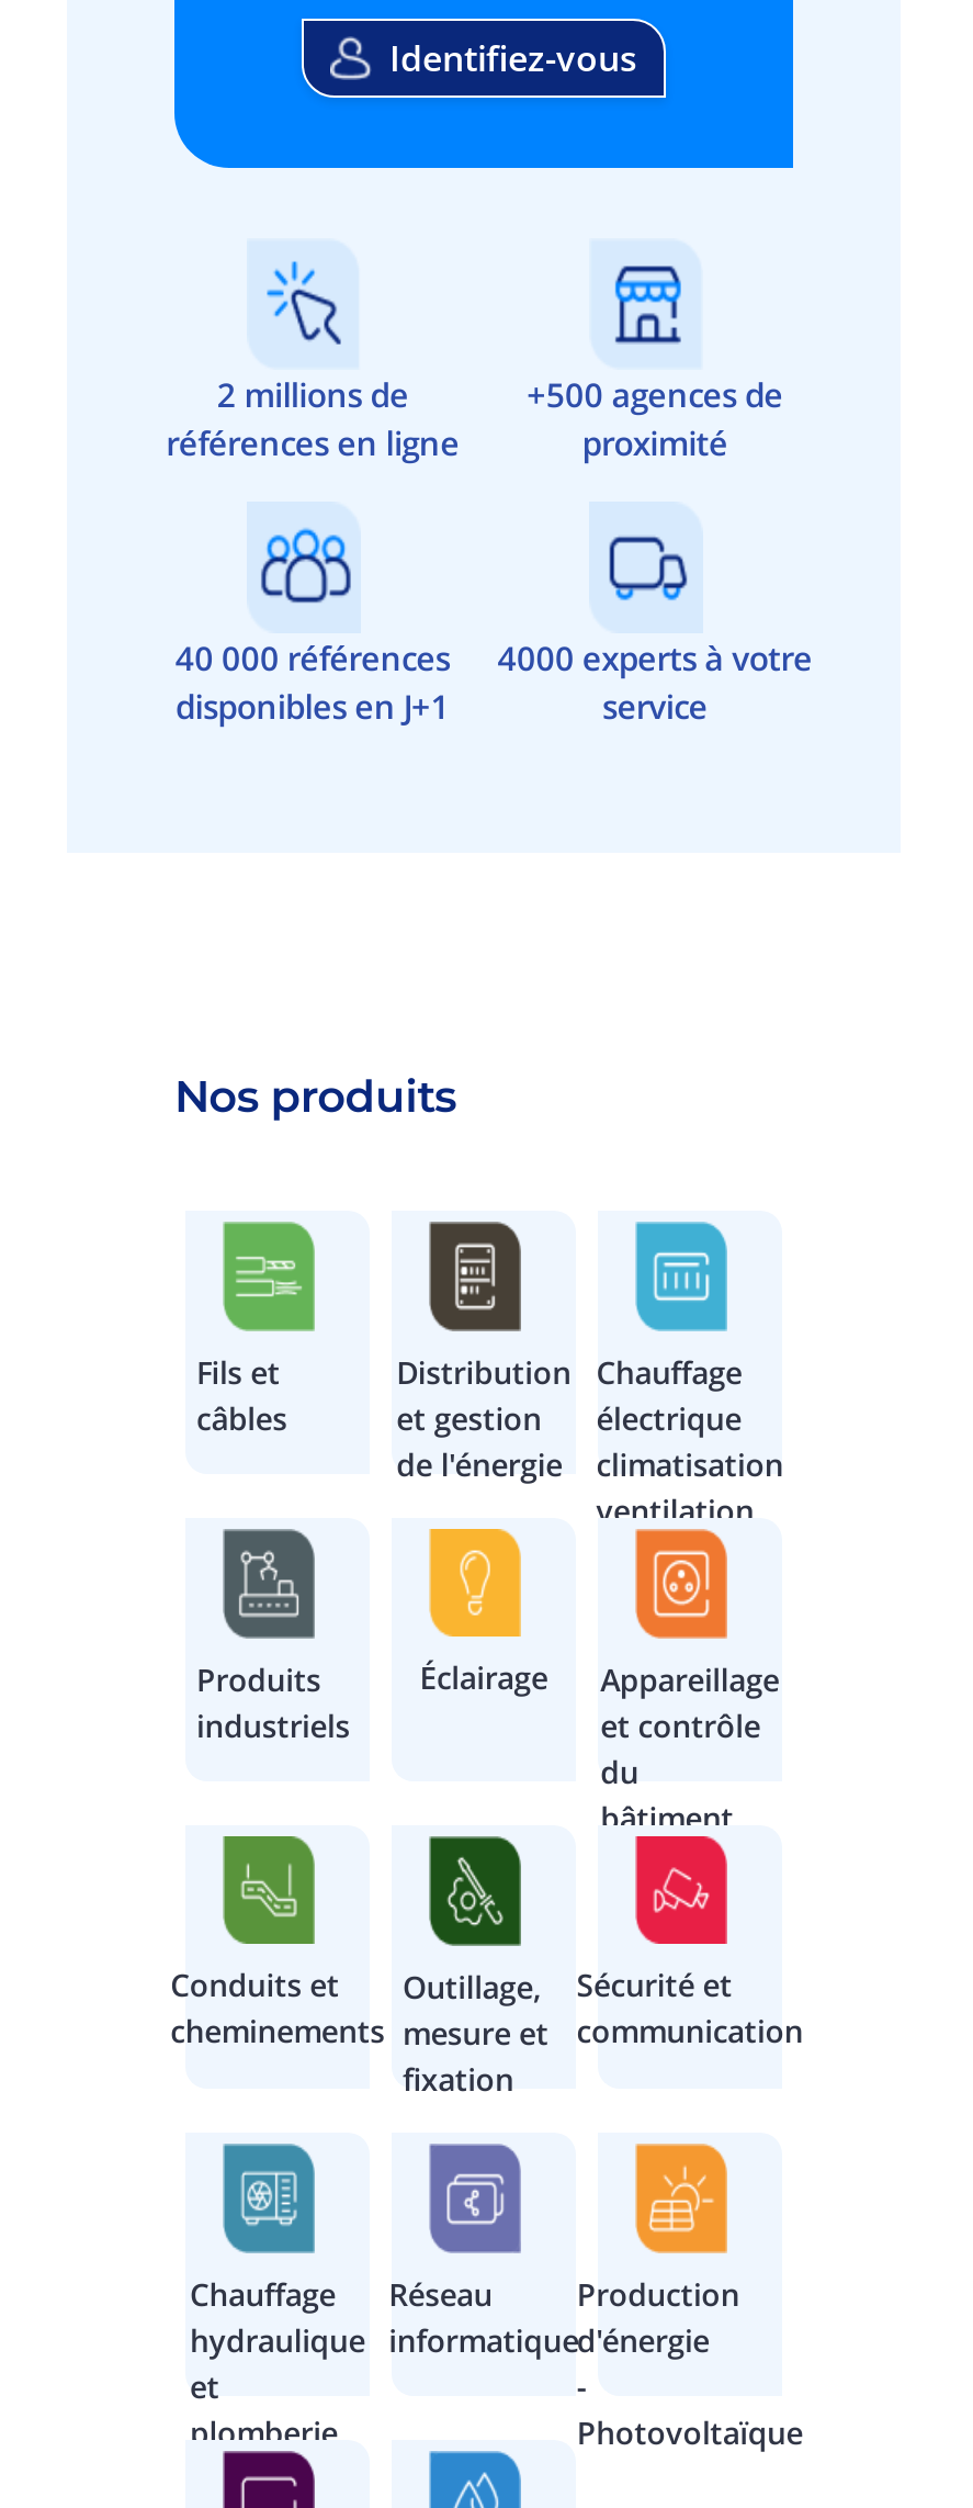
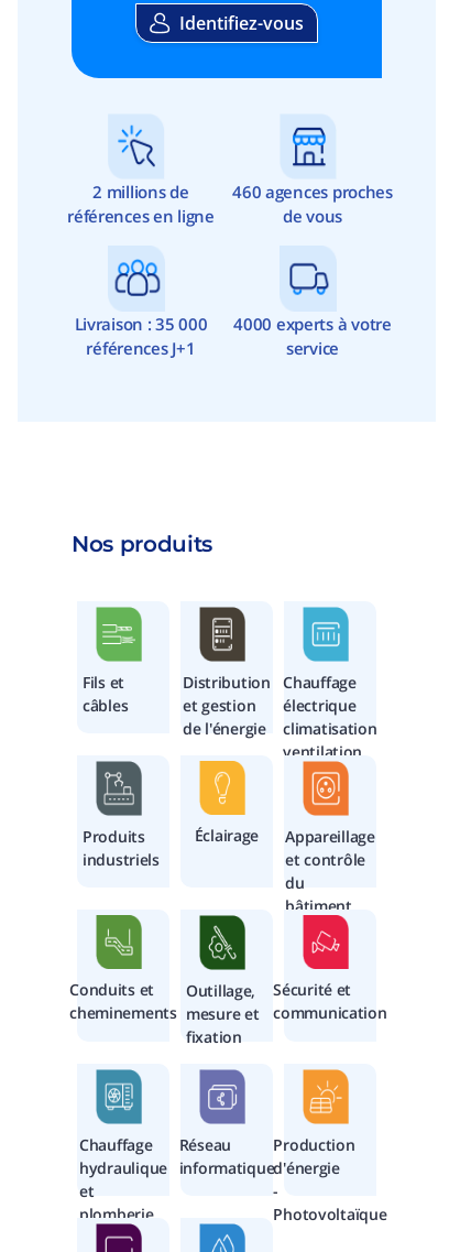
[527,372,783,464] +500 agences de | proximité -> [232,181,393,227] 460 agences proches | de vous
[175,636,450,728] 40 000 références | disponibles en J+1 -> [74,313,207,359] Livraison : 35 000 | références J+1

